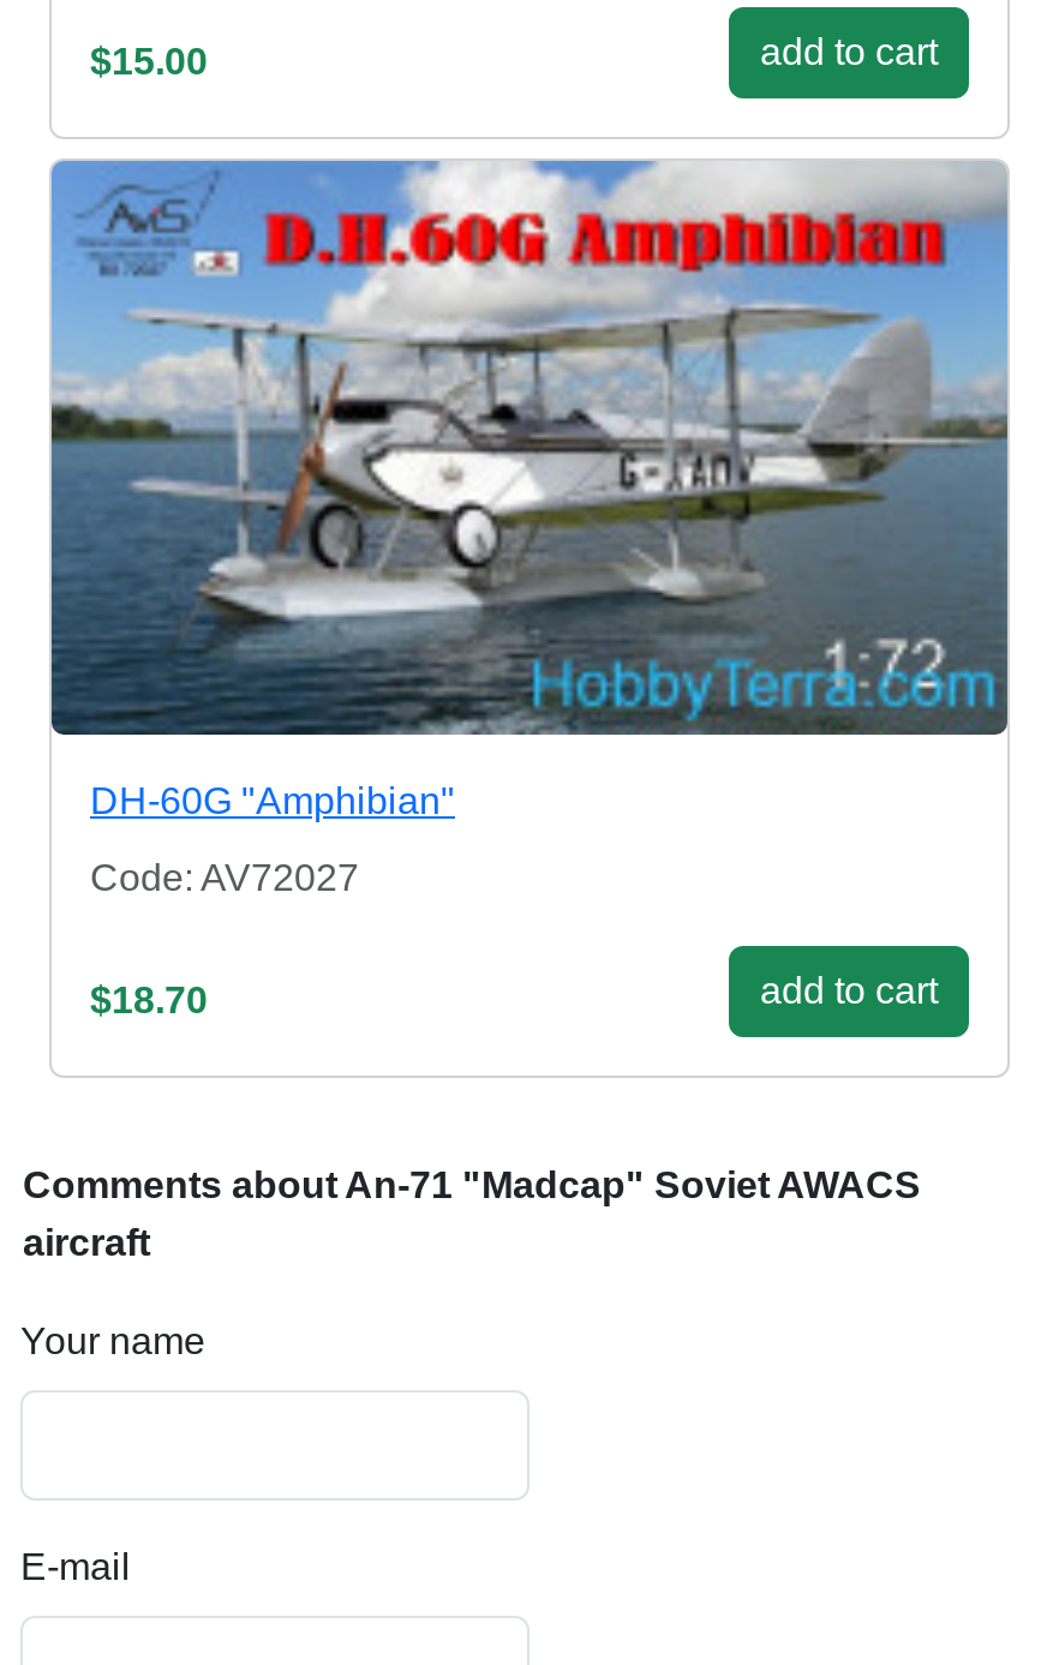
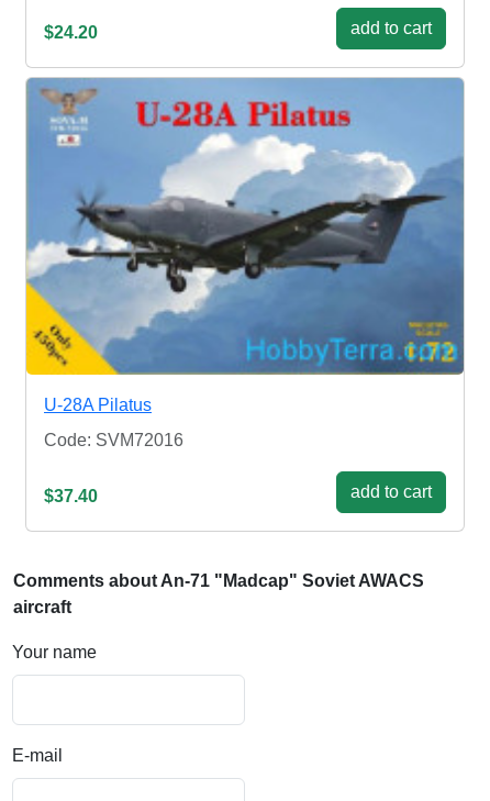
[90,40,208,81] $15.00 -> [44,23,98,41] $24.20
[49,163,1007,820] [image] | DH-60G "Amphibian" -> [25,78,464,415] [image] | U-28A Pilatus
[90,856,359,897] Code: AV72027 -> [44,431,183,450] Code: SVM72016
[90,978,208,1019] $18.70 -> [44,487,98,506] $37.40

